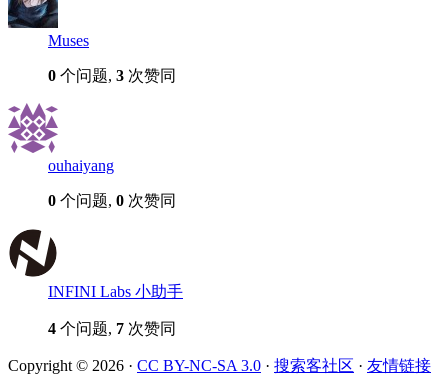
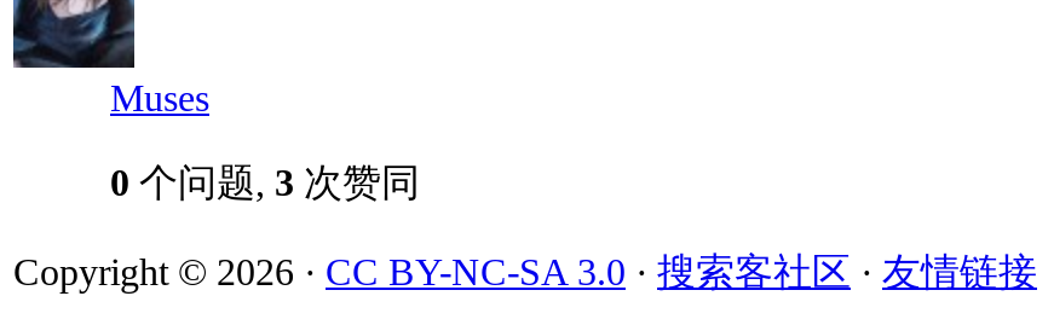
[8,104,176,209] [image] | ouhaiyang | 0个问题, 0次赞同 -> none
[9,228,183,337] [image] | INFINI Labs 小助手 | 4个问题, 7次赞同 -> none

